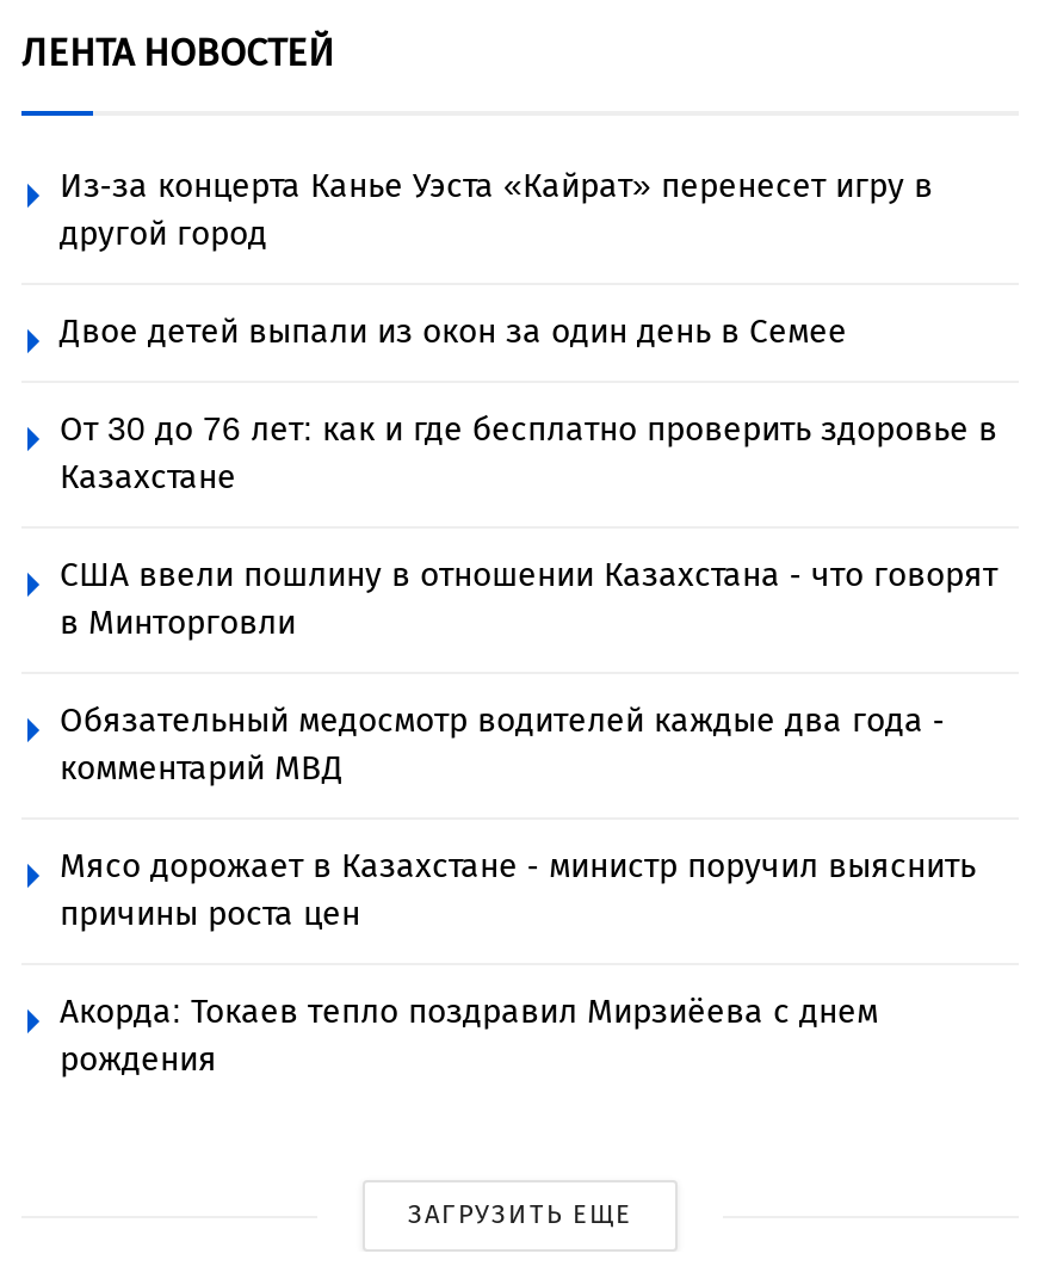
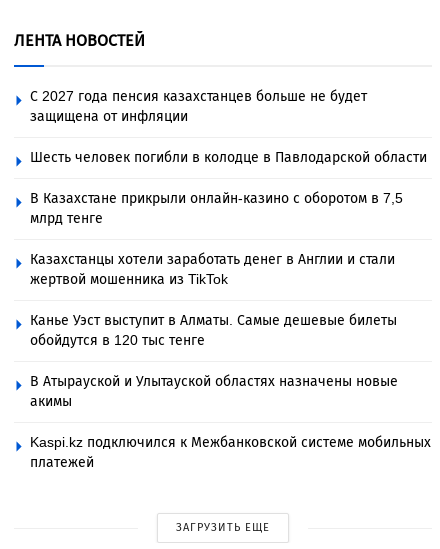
[60,167,933,255] Из-за концерта Канье Уэста «Кайрат» перенесет игру в | другой город -> [30,88,367,125] С 2027 года пенсия казахстанцев больше не будет | защищена от инфляции
[60,312,847,353] Двое детей выпали из окон за один день в Семее -> [30,149,427,166] Шесть человек погибли в колодце в Павлодарской области
[60,410,997,499] От 30 до 76 лет: как и где бесплатно проверить здоровье в | Казахстане -> [30,190,403,227] В Казахстане прикрыли онлайн-казино с оборотом в 7,5 | млрд тенге
[60,556,997,644] США ввели пошлину в отношении Казахстана - что говорят | в Минторговли -> [30,251,395,288] Казахстанцы хотели заработать денег в Англии и стали | жертвой мошенника из TikTok
[60,701,945,790] Обязательный медосмотр водителей каждые два года - | комментарий МВД -> [30,312,397,349] Канье Уэст выступит в Алматы. Самые дешевые билеты | обойдутся в 120 тыс тенге
[60,847,976,935] Мясо дорожает в Казахстане - министр поручил выяснить | причины роста цен -> [30,373,398,410] В Атырауской и Улытауской областях назначены новые | акимы
[60,993,878,1081] Акорда: Токаев тепло поздравил Мирзиёева с днем | рождения -> [30,434,431,471] Kaspi.kz подключился к Межбанковской системе мобильных | платежей

